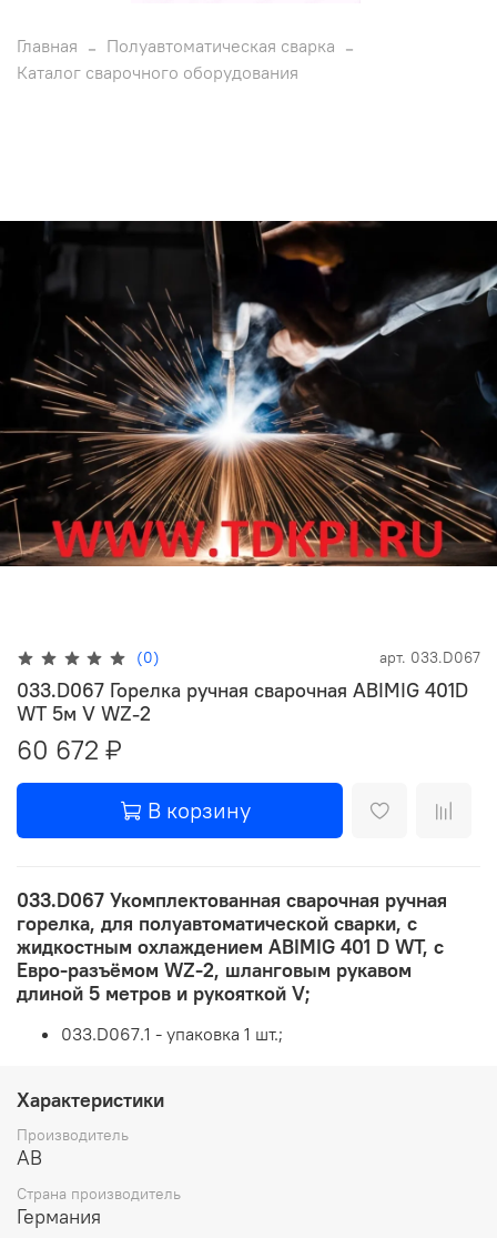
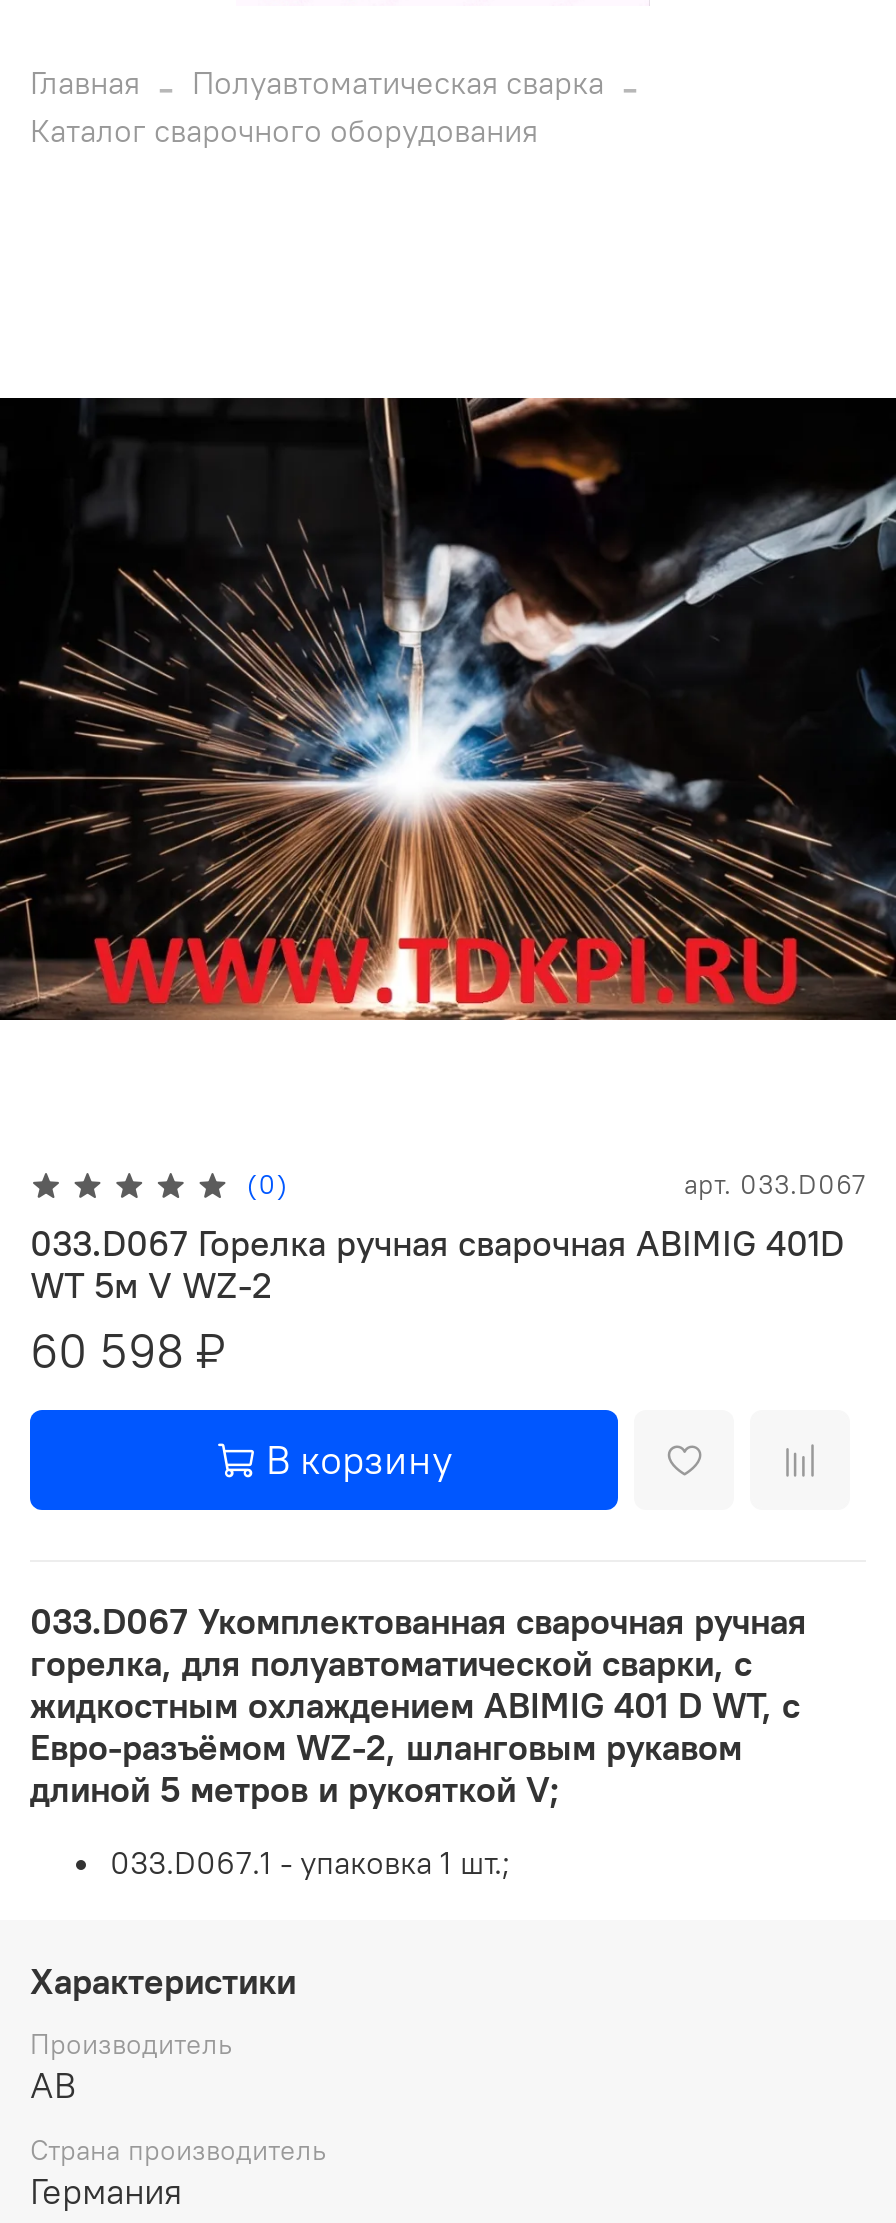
[17,732,122,766] 60 672 ₽ -> [30,1319,226,1379] 60 598 ₽

